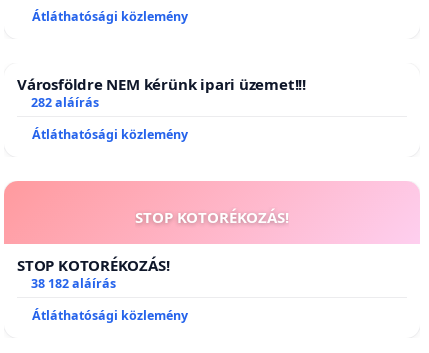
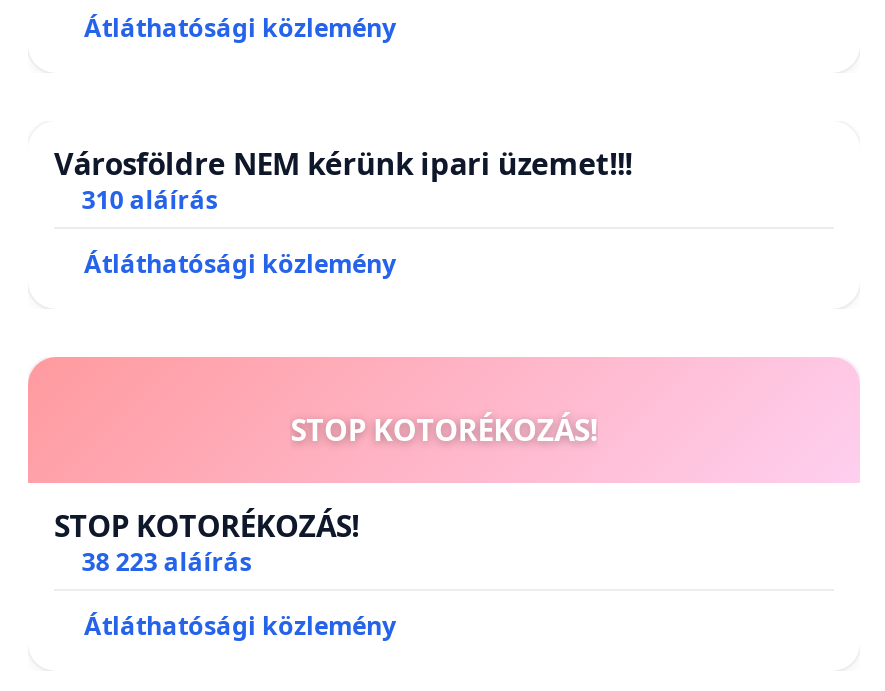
[31,94,99,111] 282 aláírás -> [82,184,218,218] 310 aláírás
[31,275,116,292] 38 182 aláírás -> [82,546,252,580] 38 223 aláírás

